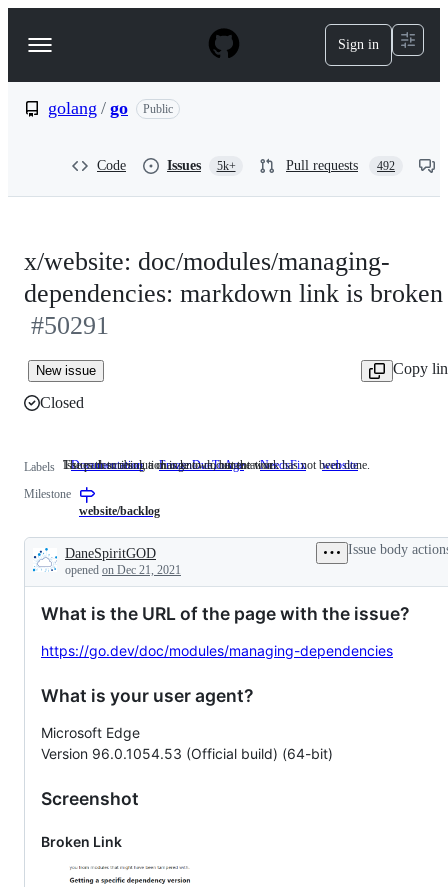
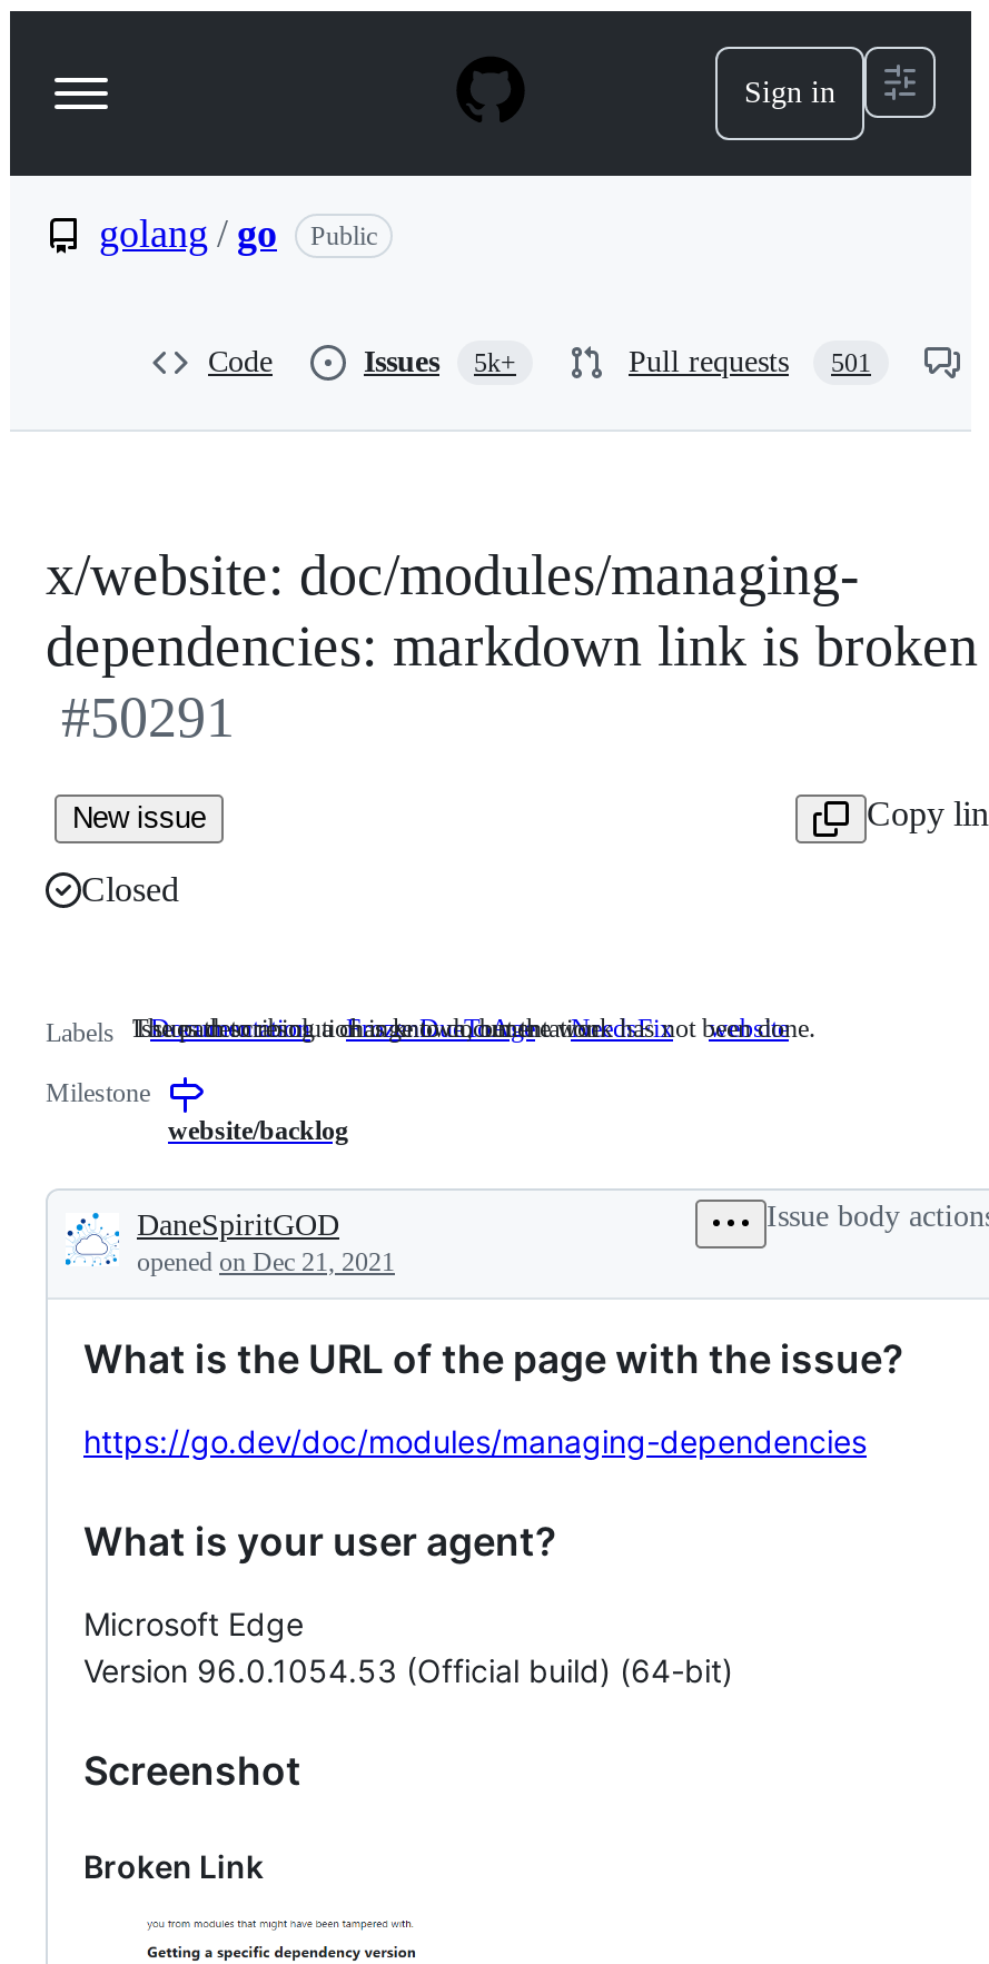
[286,158,395,173] Pull requests 492 -> [629,345,871,378] Pull requests 501

